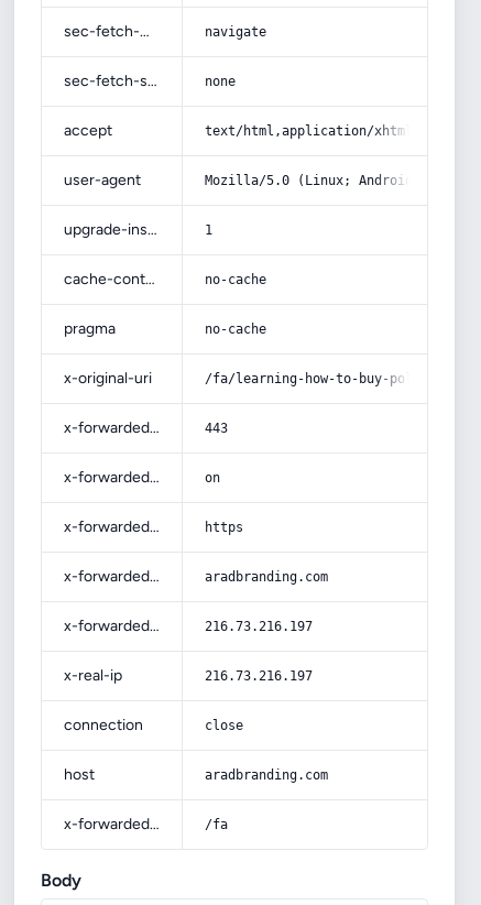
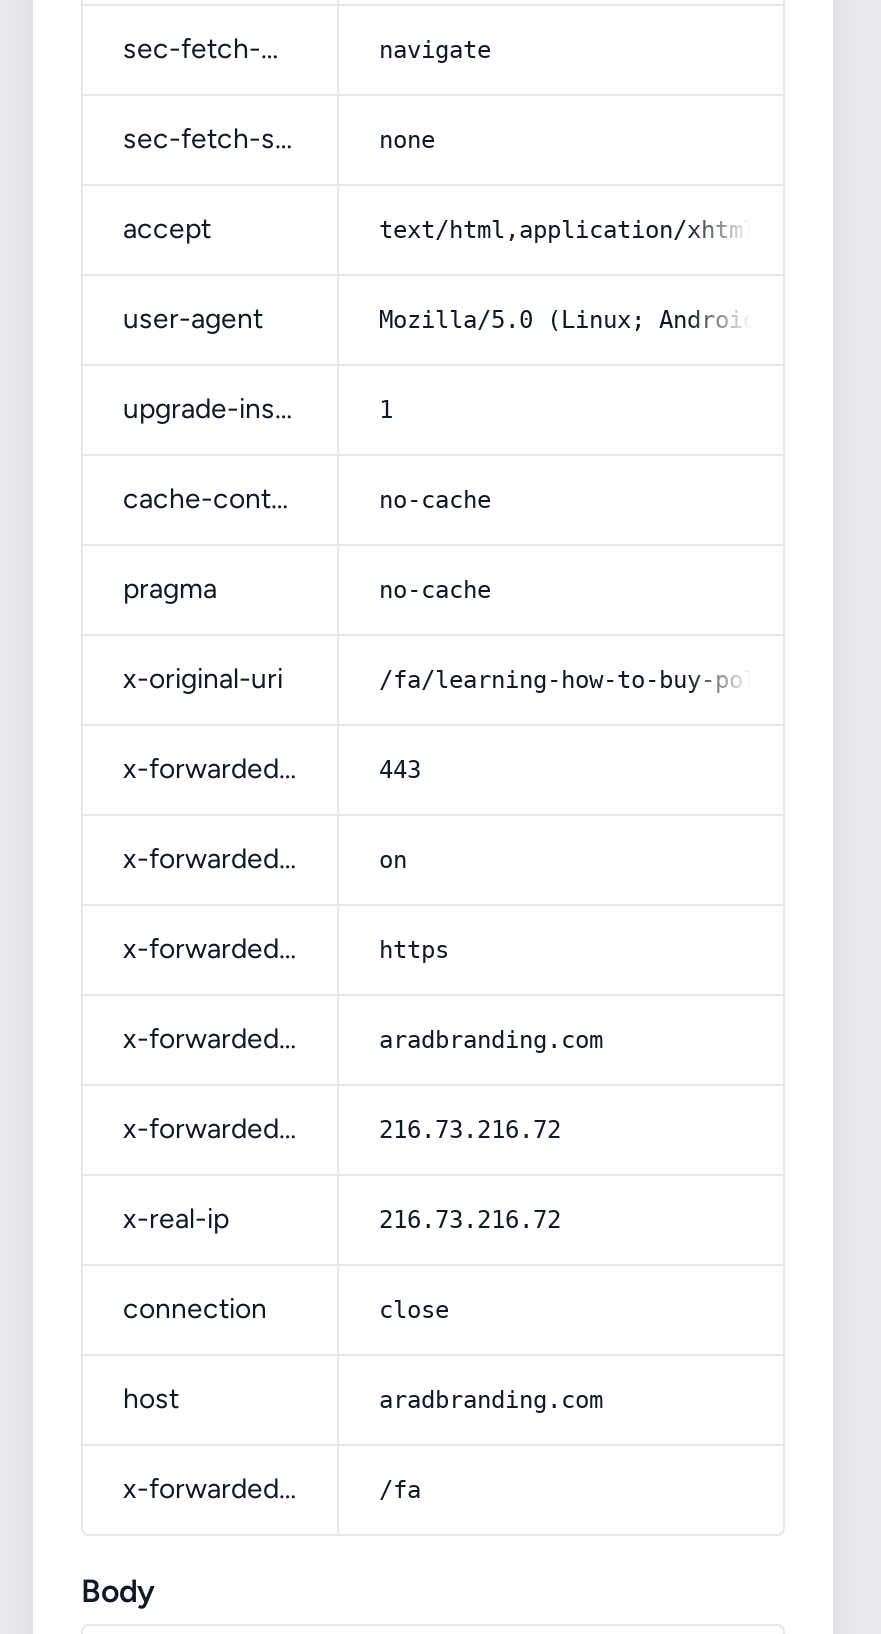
[205,619,313,634] 216.73.216.197 -> [379,1116,561,1144] 216.73.216.72
[205,668,313,684] 216.73.216.197 -> [379,1206,561,1234] 216.73.216.72

